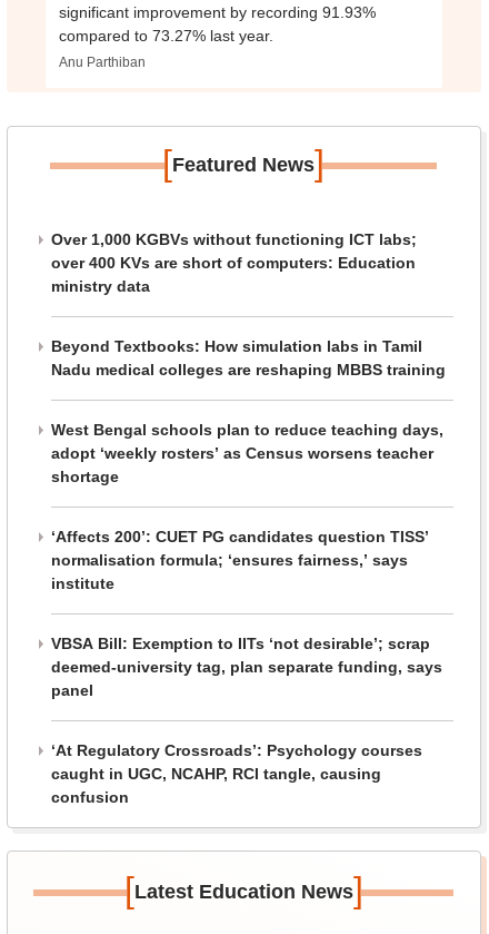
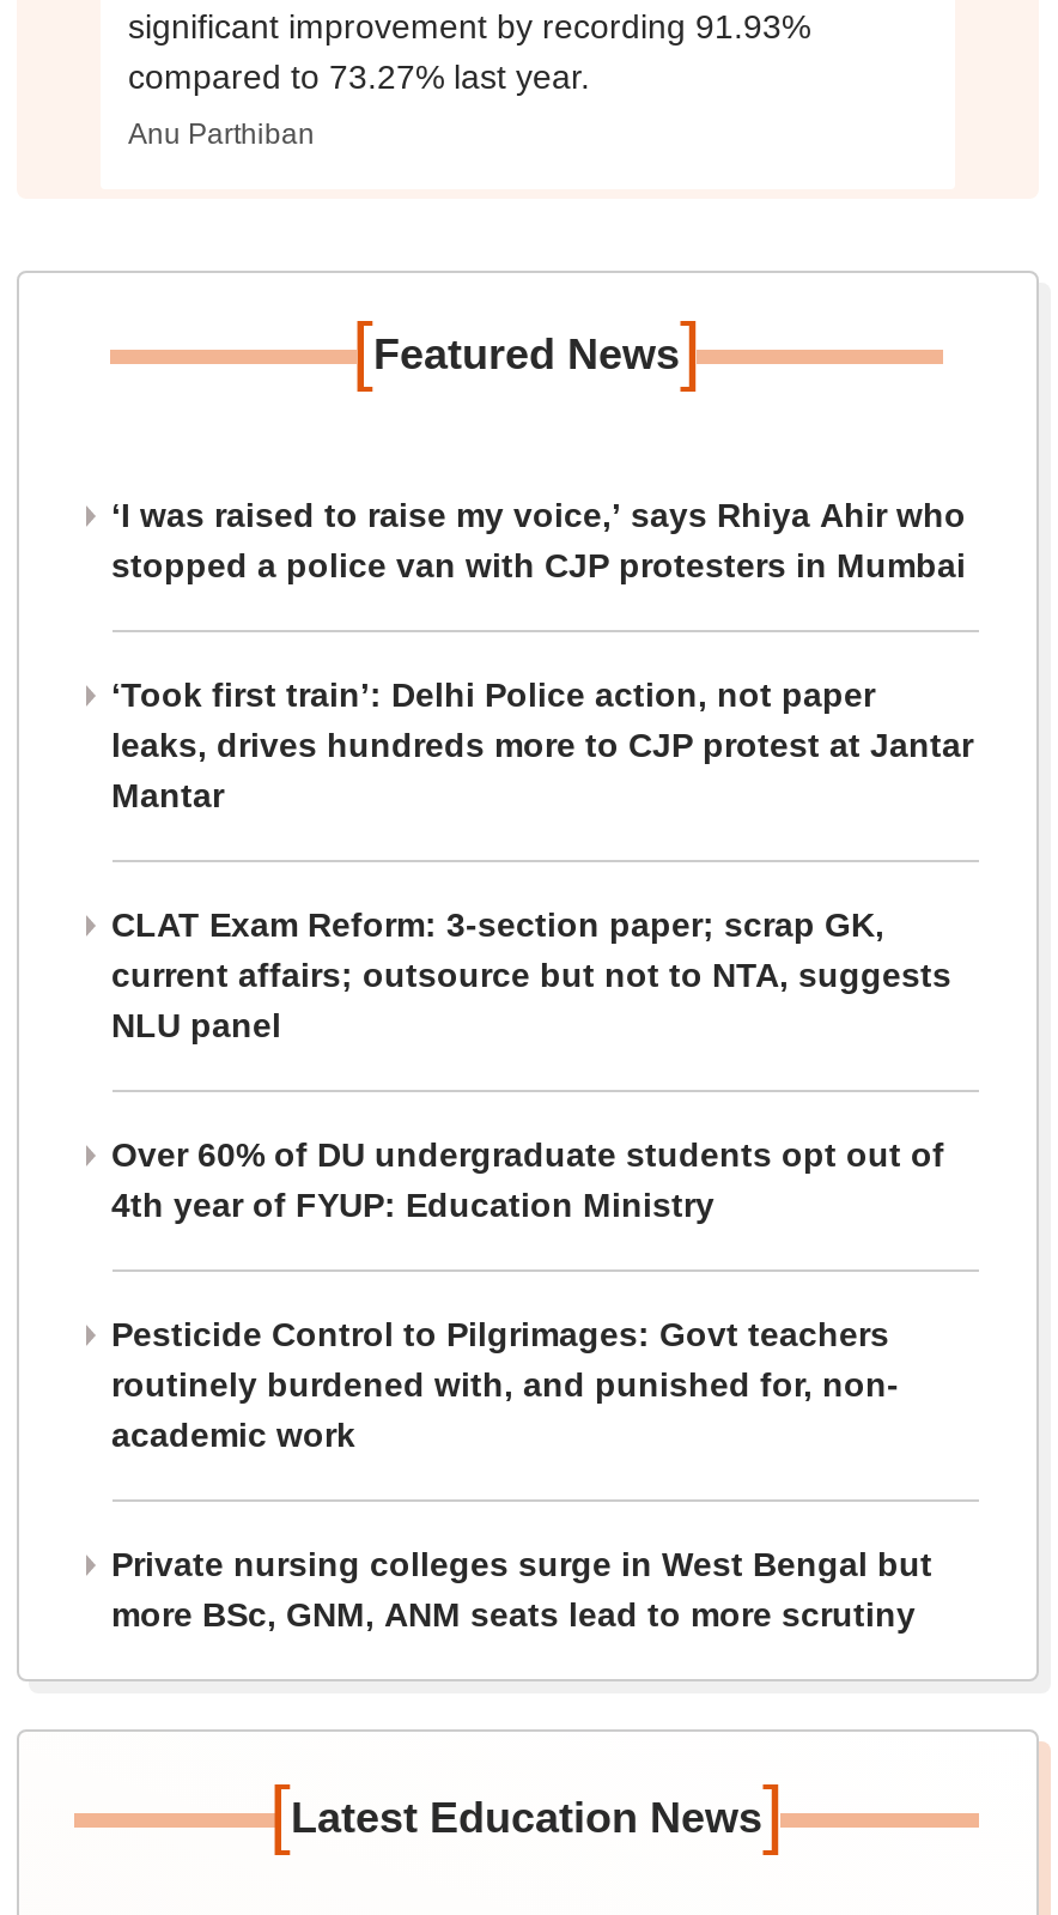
[51,231,416,295] Over 1,000 KGBVs without functioning ICT labs; | over 400 KVs are short of computers: Education | ministry data -> [111,496,966,585] ‘I was raised to raise my voice,’ says Rhiya Ahir who | stopped a police van with CJP protesters in Mumbai
[51,338,445,379] Beyond Textbooks: How simulation labs in Tamil | Nadu medical colleges are reshaping MBBS training -> [111,676,973,815] ‘Took first train’: Delhi Police action, not paper | leaks, drives hundreds more to CJP protest at Jantar | Mantar
[51,421,443,486] West Bengal schools plan to reduce teaching days, | adopt ‘weekly rosters’ as Census worsens teacher | shortage -> [111,906,951,1045] CLAT Exam Reform: 3-section paper; scrap GK, | current affairs; outsource but not to NTA, suggests | NLU panel
[51,528,428,592] ‘Affects 200’: CUET PG candidates question TISS’ | normalisation formula; ‘ensures fairness,’ says | institute -> [111,1136,944,1224] Over 60% of DU undergraduate students opt out of | 4th year of FYUP: Education Ministry
[51,635,442,699] VBSA Bill: Exemption to IITs ‘not desirable’; scrap | deemed-university tag, plan separate funding, says | panel -> [111,1315,899,1454] Pesticide Control to Pilgrimages: Govt teachers | routinely burdened with, and punished for, non- | academic work
[51,742,422,806] ‘At Regulatory Crossroads’: Psychology courses | caught in UGC, NCAHP, RCI tangle, causing | confusion -> [111,1545,932,1634] Private nursing colleges surge in West Bengal but | more BSc, GNM, ANM seats lead to more scrutiny

